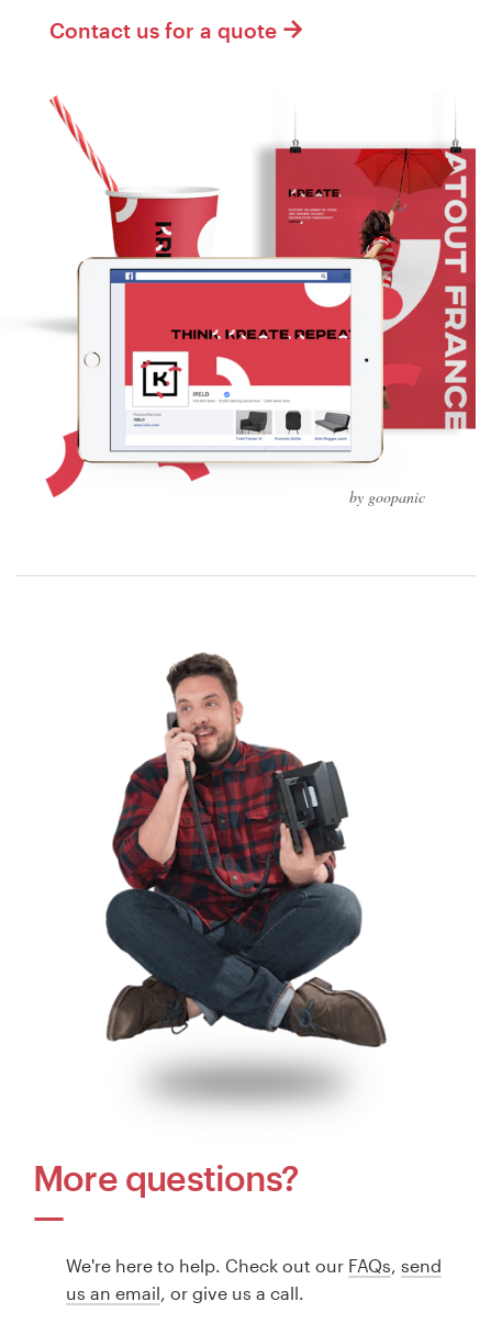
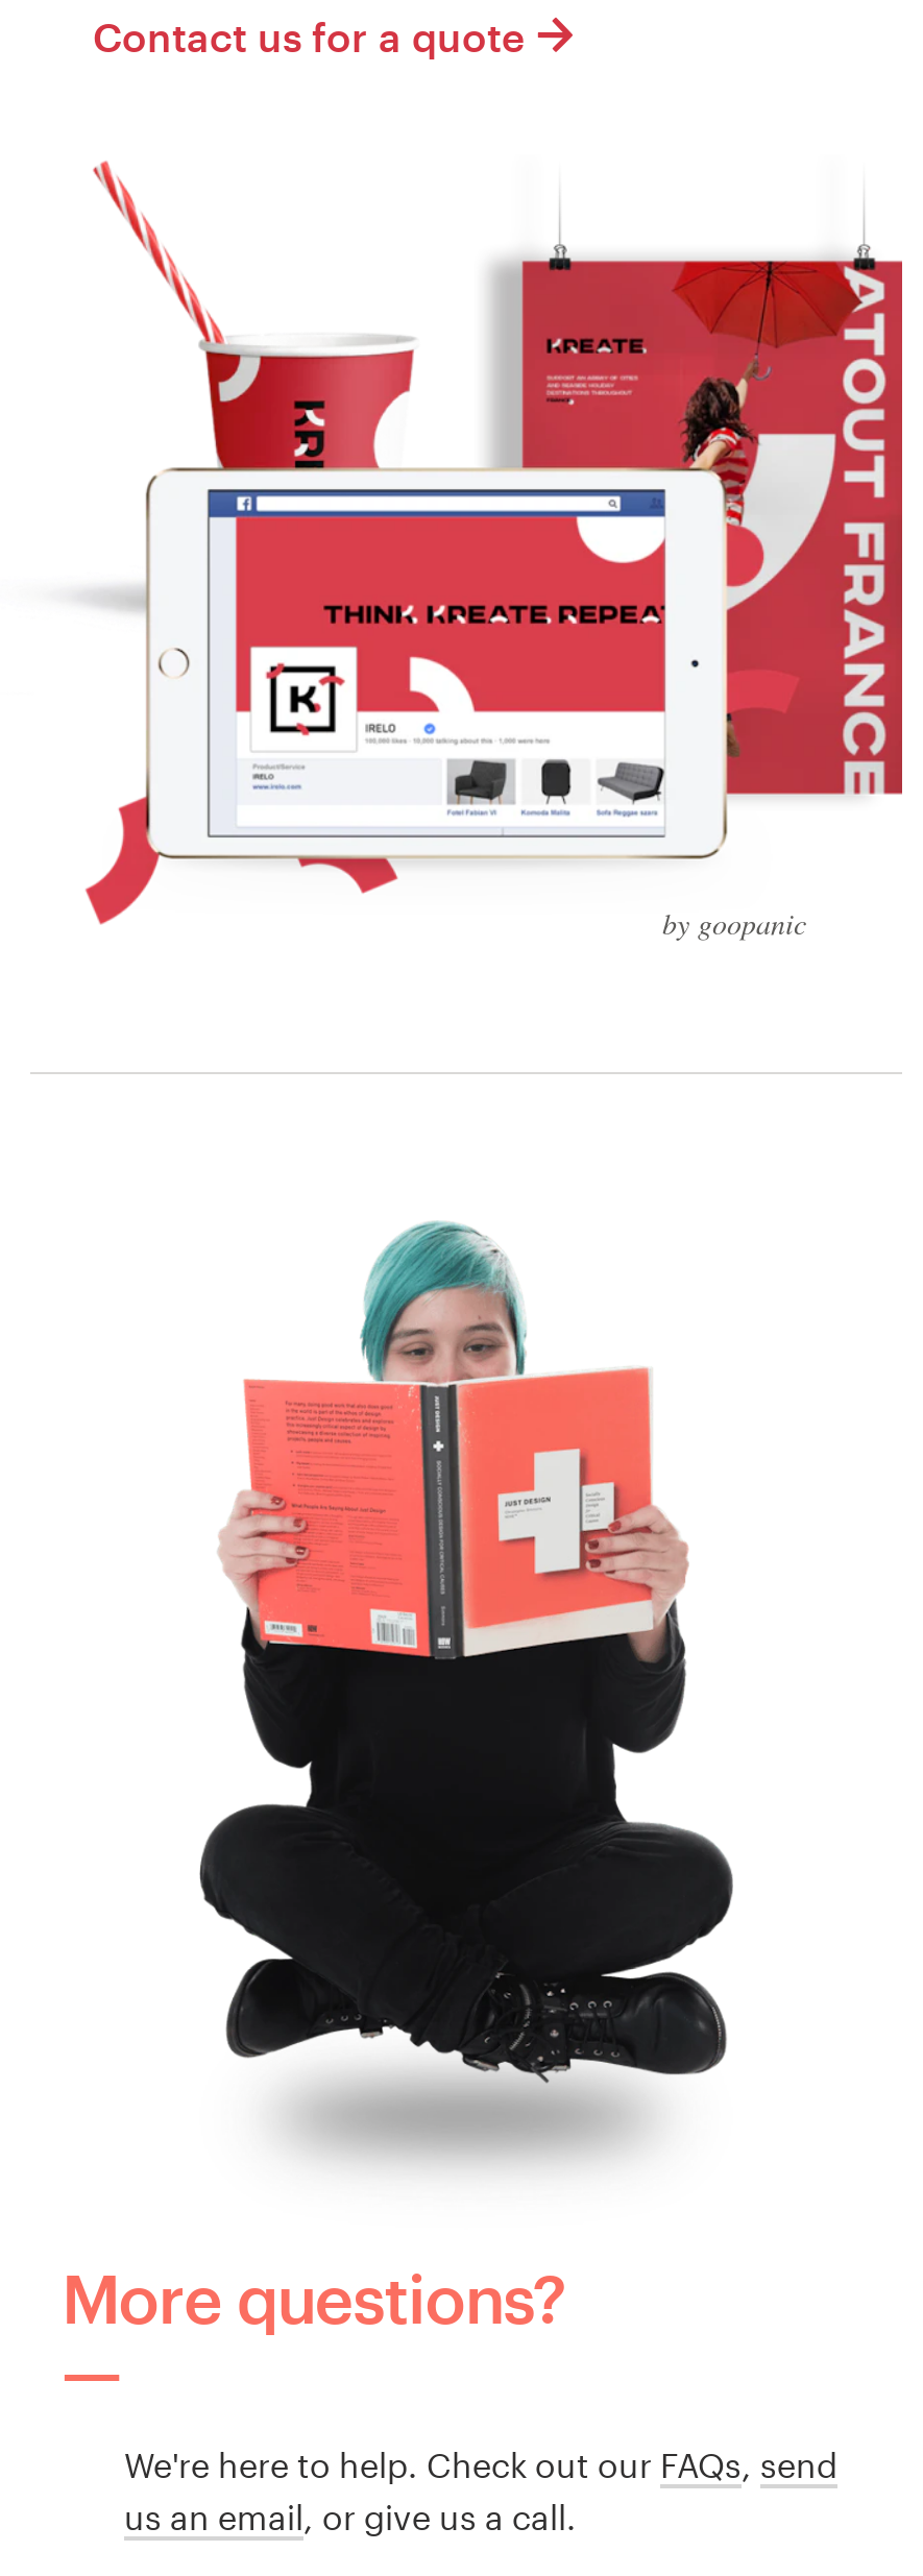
[104,652,388,1062] [image] -> [197,1220,735,2082] [image]

